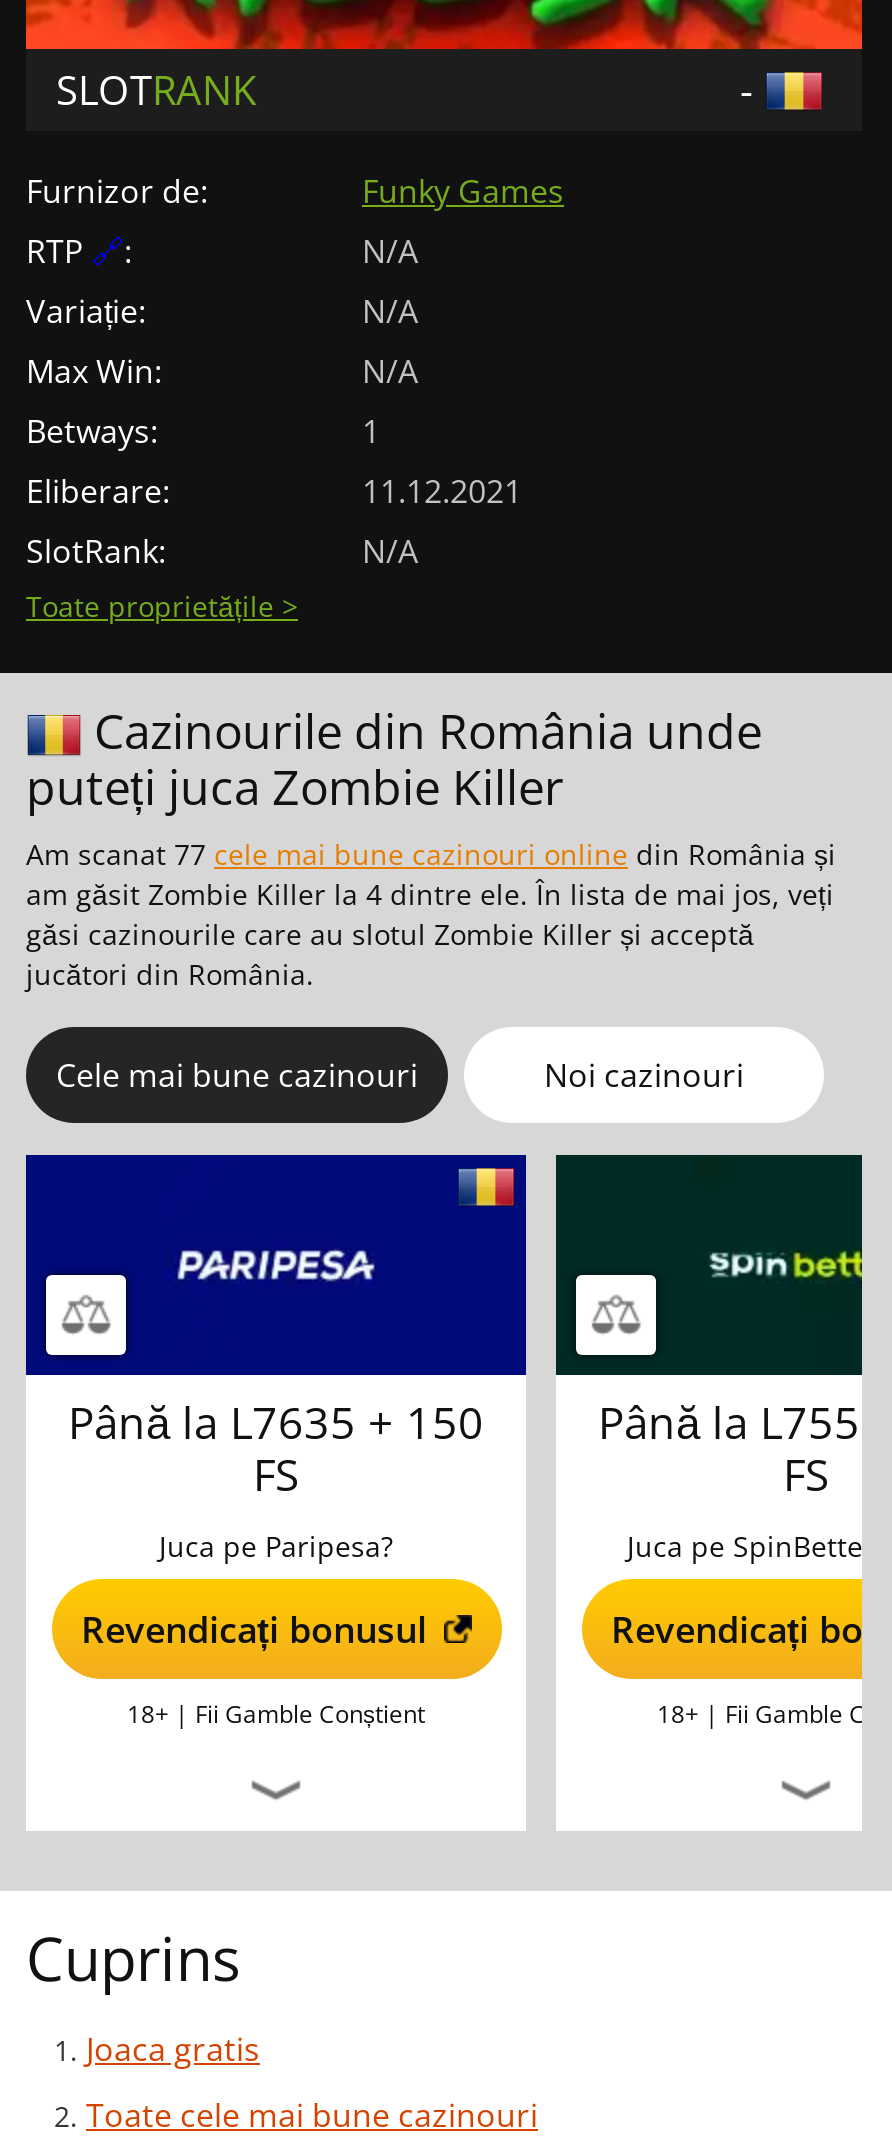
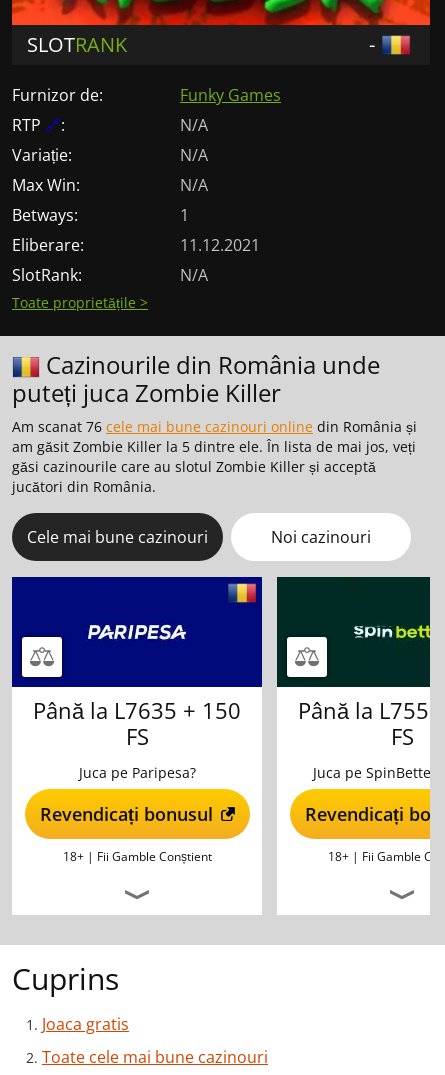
[26,834,836,872] Am scanat 77 cele mai bune cazinouri online din România și -> [12,417,417,436] Am scanat 76 cele mai bune cazinouri online din România și
[26,874,834,912] am găsit Zombie Killer la 4 dintre ele. În lista de mai jos, veți -> [12,437,416,456] am găsit Zombie Killer la 5 dintre ele. În lista de mai jos, veți

